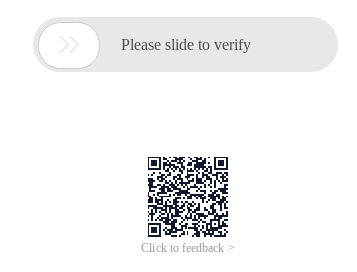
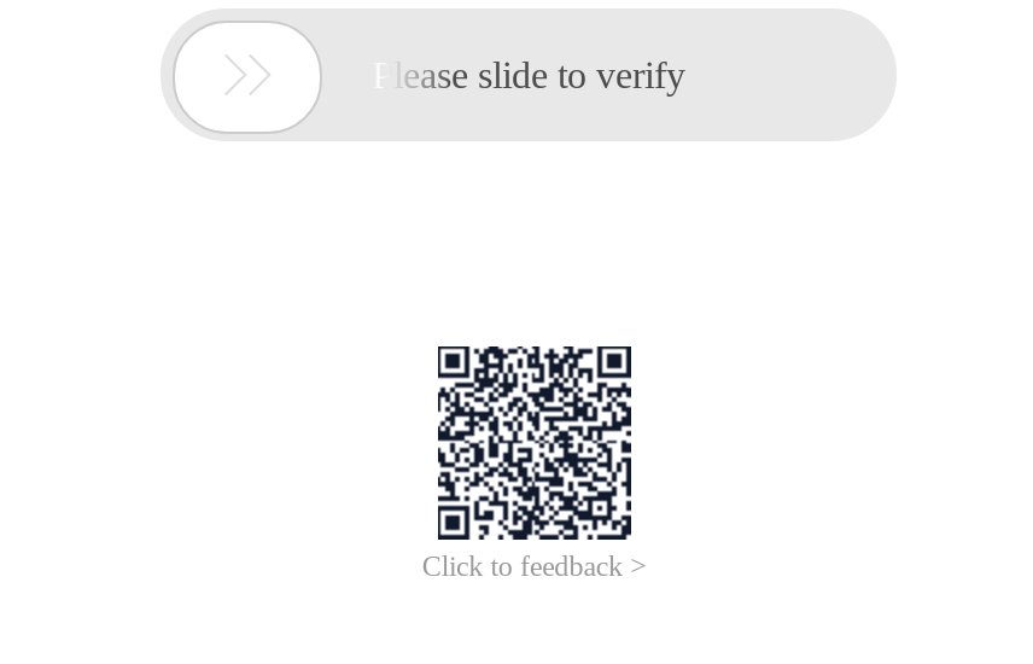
[148,156,229,238] [image] -> [438,344,631,542] [image]

